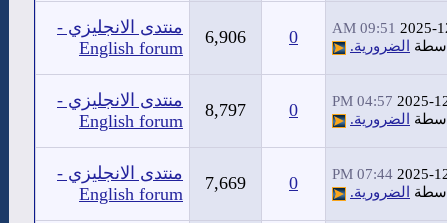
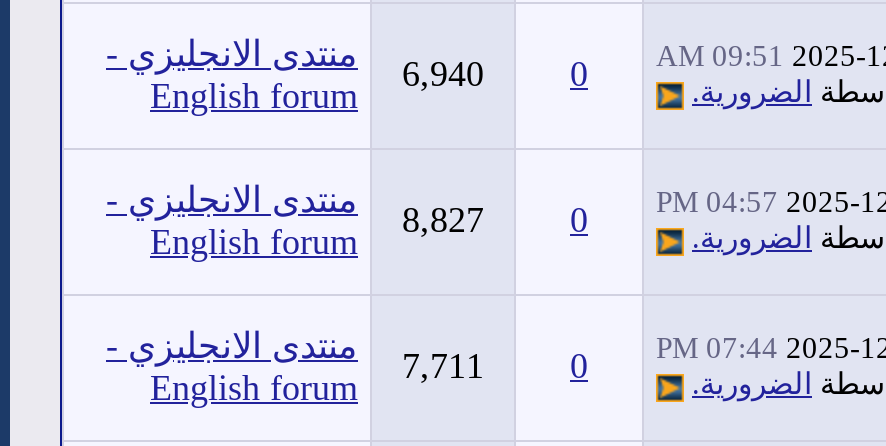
[57,17,246,47] 6,906 منتدى الانجليزي - -> [106,34,484,94] 6,940 منتدى الانجليزي -
[57,90,246,120] 8,797 منتدى الانجليزي - -> [106,180,484,240] 8,827 منتدى الانجليزي -
[57,163,246,193] 7,669 منتدى الانجليزي - -> [106,326,484,386] 7,711 منتدى الانجليزي -

